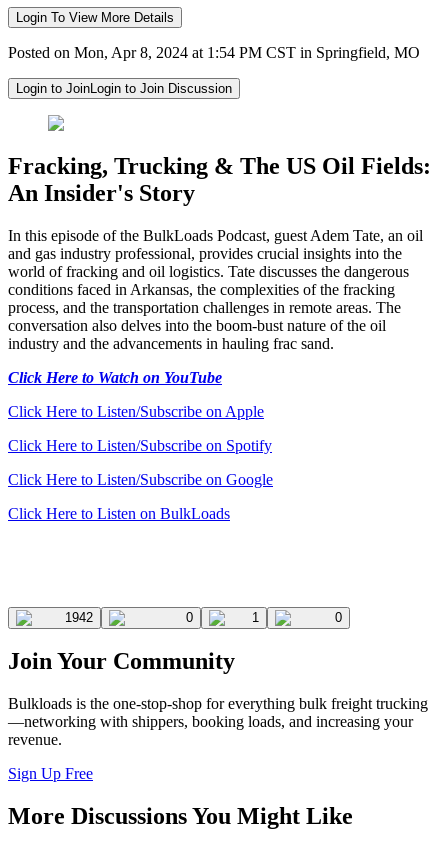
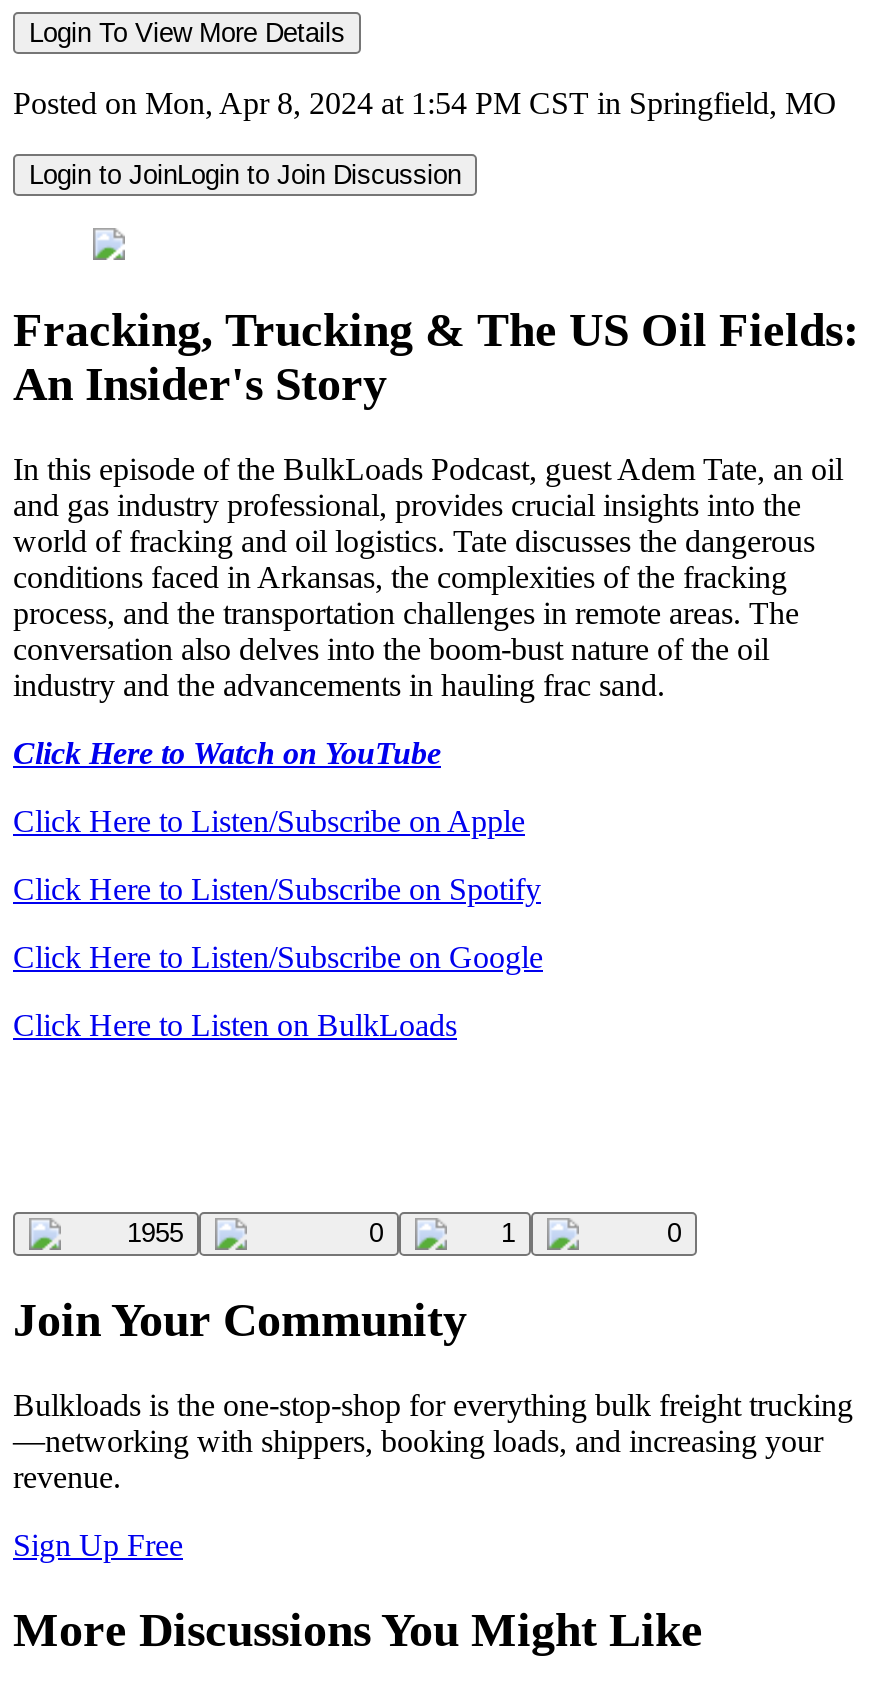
[65,609,93,624] 1942 -> [127,1217,183,1247] 1955

